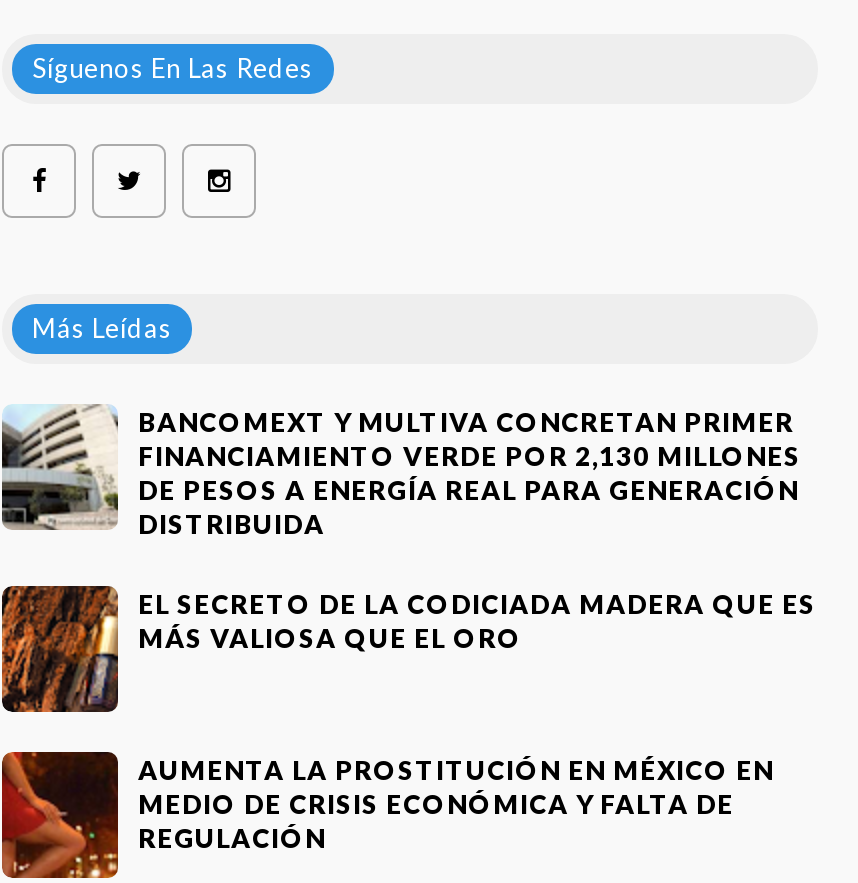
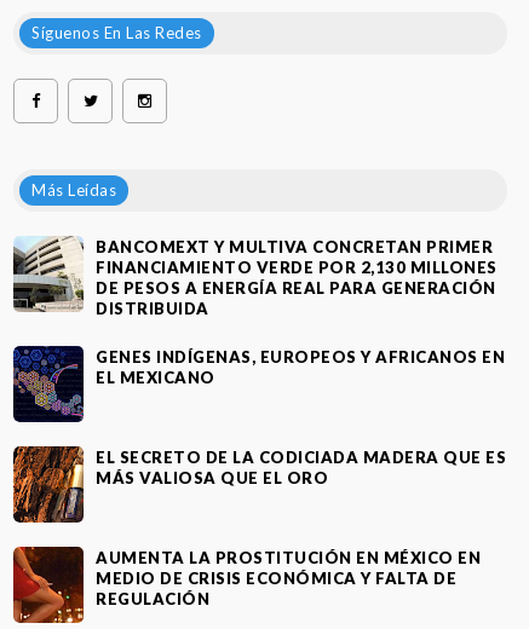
none -> [12,345,505,423] [image] | GENES INDÍGENAS, EUROPEOS Y AFRICANOS EN | EL MEXICANO

